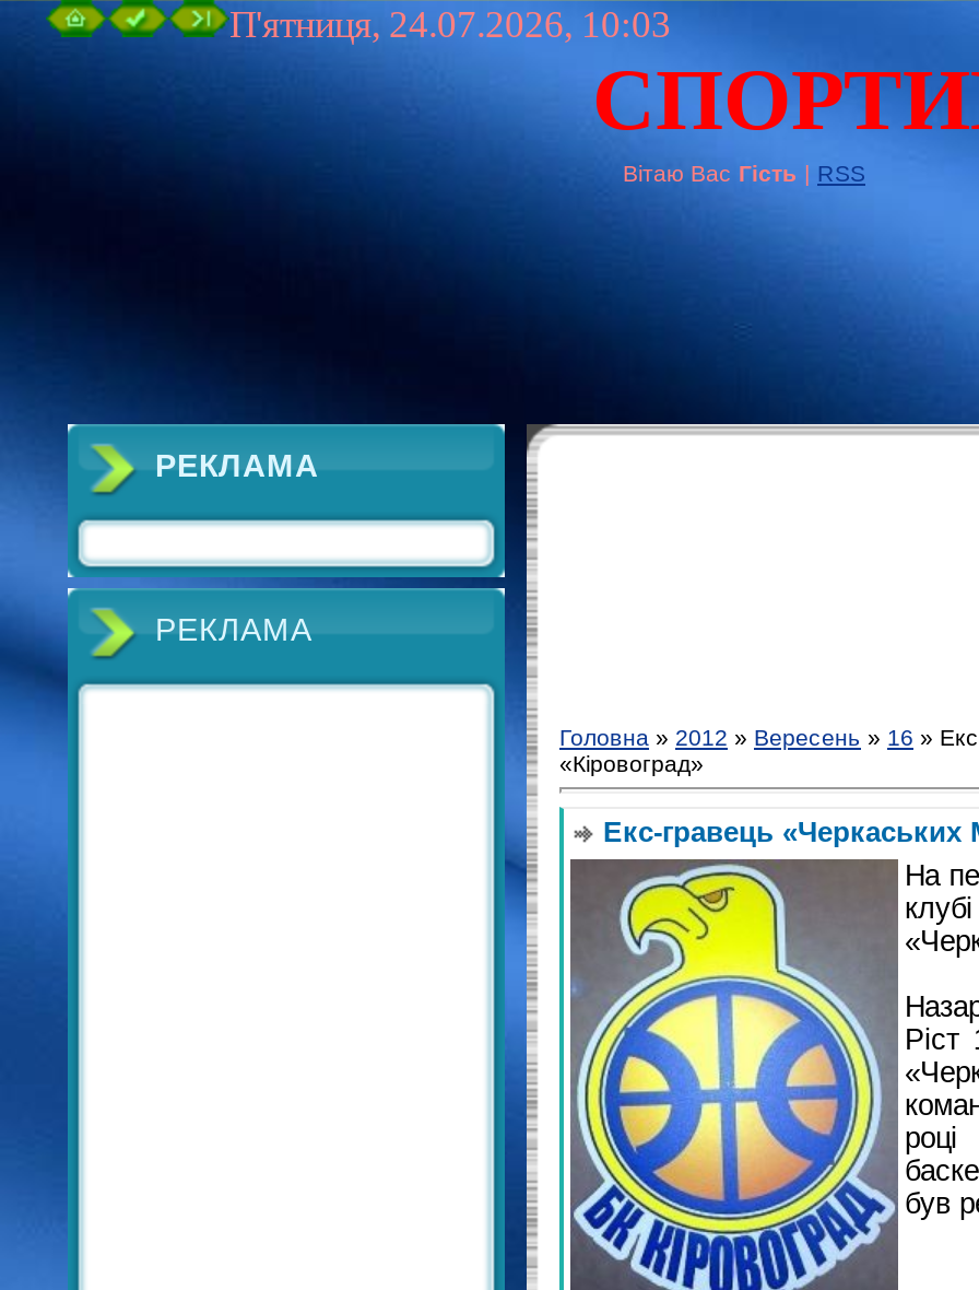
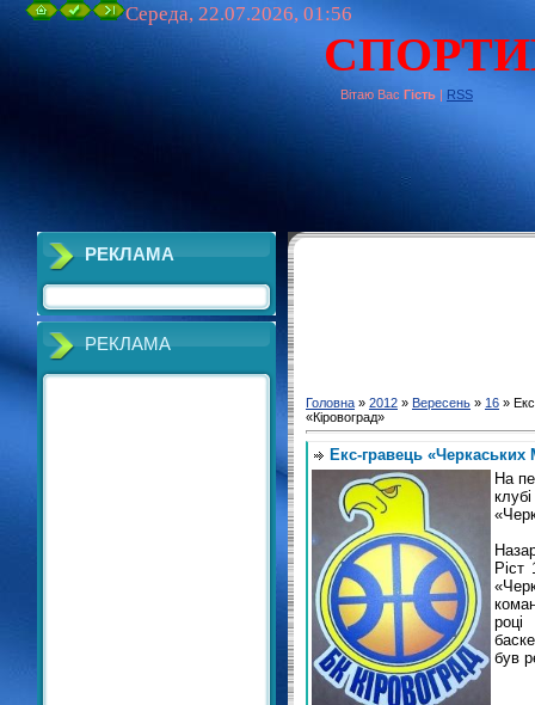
[229,4,671,46] П'ятниця, 24.07.2026, 10:03 -> [125,2,352,25] Середа, 22.07.2026, 01:56

